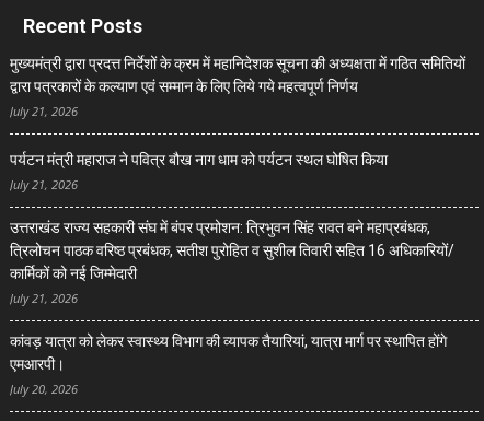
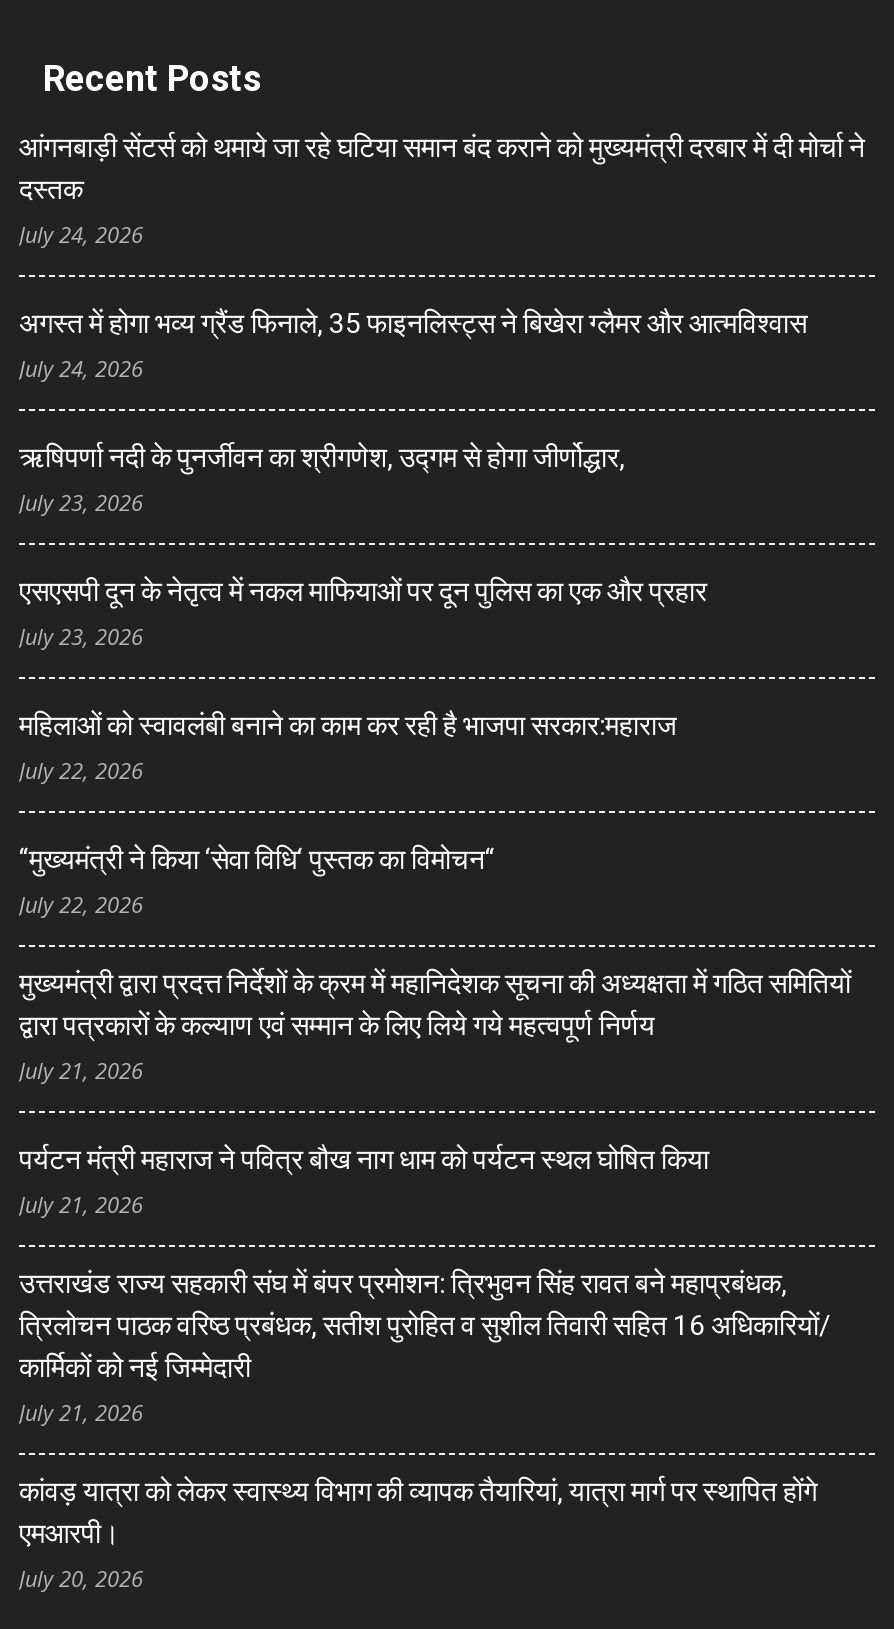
none -> [19,132,865,920] आंगनबाड़ी सेंटर्स को थमाये जा रहे घटिया समान बंद कराने को मुख्यमंत्री दरबार में दी मोर्चा ने | दस्तक | July 24, 2026 | अगस्त में होगा भव्य ग्रैंड फिनाले, 35 फाइनलिस्ट्स ने बिखेरा ग्लैमर और आत्मविश्वास | July 24, 2026 | ऋषिपर्णा नदी के पुनर्जीवन का श्रीगणेश, उद्गम से होगा जीर्णोद्धार, | July 23, 2026 | एसएसपी दून के नेतृत्व में नकल माफियाओं पर दून पुलिस का एक और प्रहार | July 23, 2026 | महिलाओं को स्वावलंबी बनाने का काम कर रही है भाजपा सरकार:महाराज | July 22, 2026 | ‘‘मुख्यमंत्री ने किया ‘सेवा विधि‘ पुस्तक का विमोचन‘‘ | July 22, 2026

